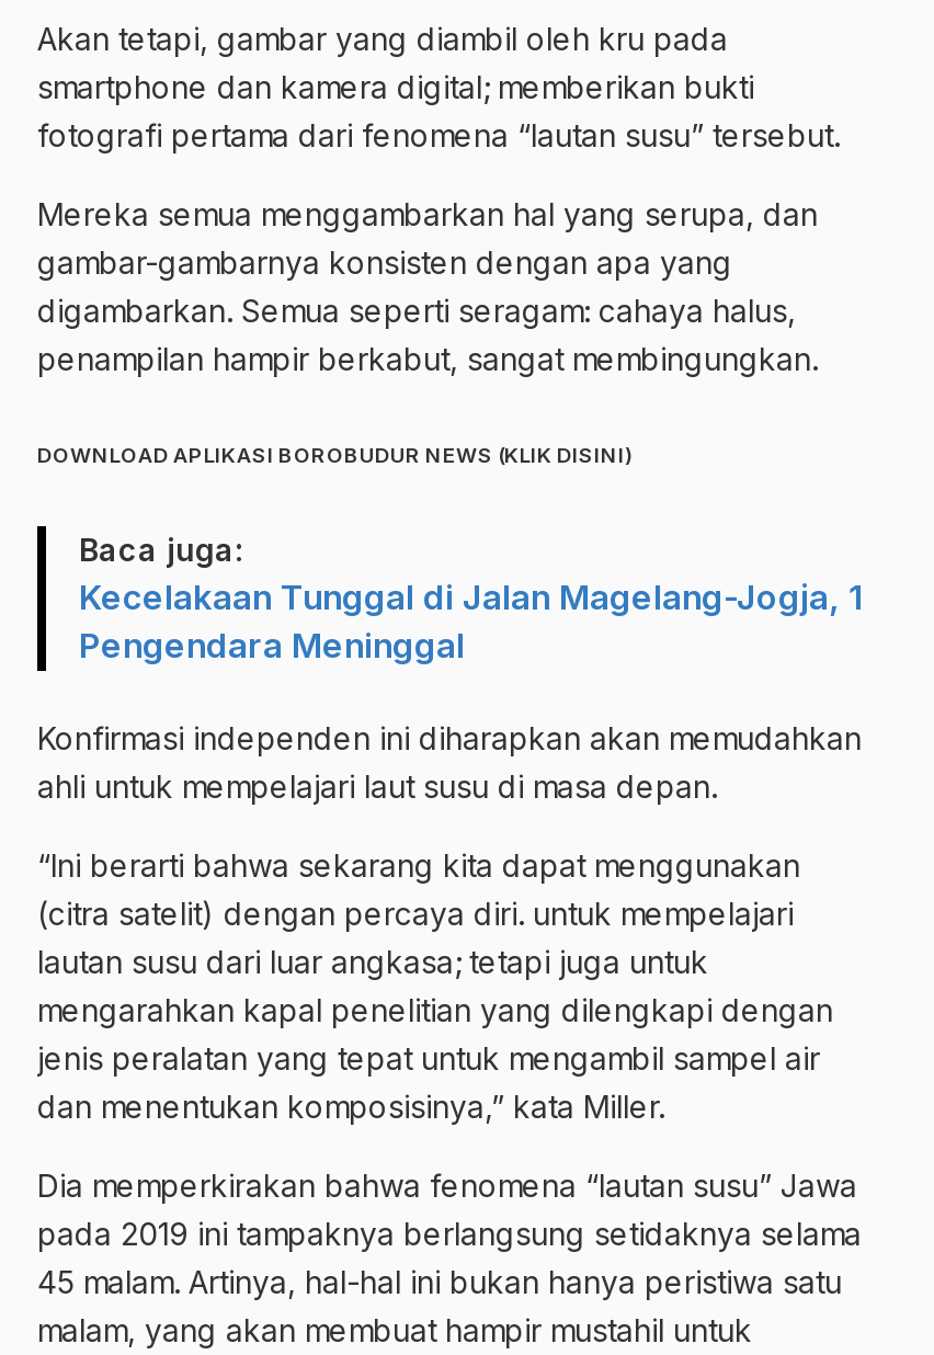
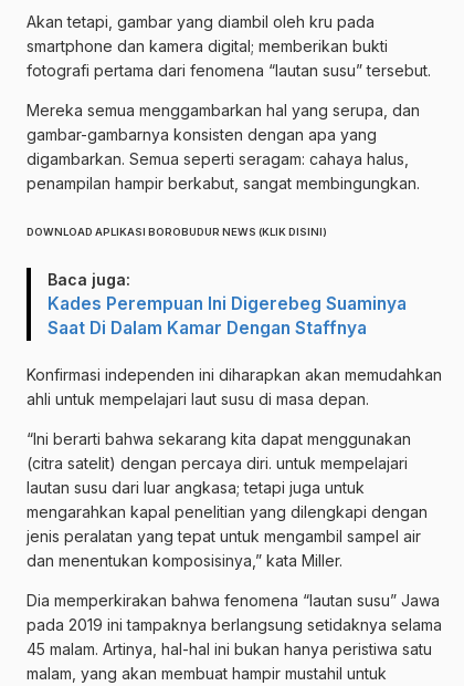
[79,578,862,668] Kecelakaan Tunggal di Jalan Magelang-Jogja, 1 | Pengendara Meninggal -> [48,294,407,339] Kades Perempuan Ini Digerebeg Suaminya | Saat Di Dalam Kamar Dengan Staffnya

